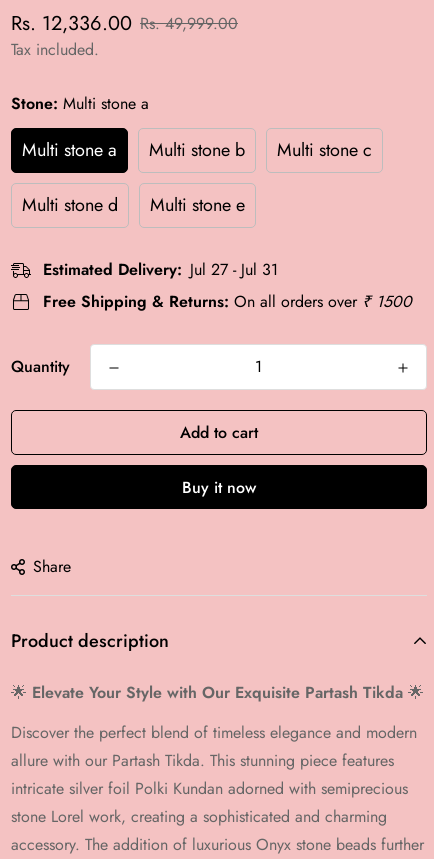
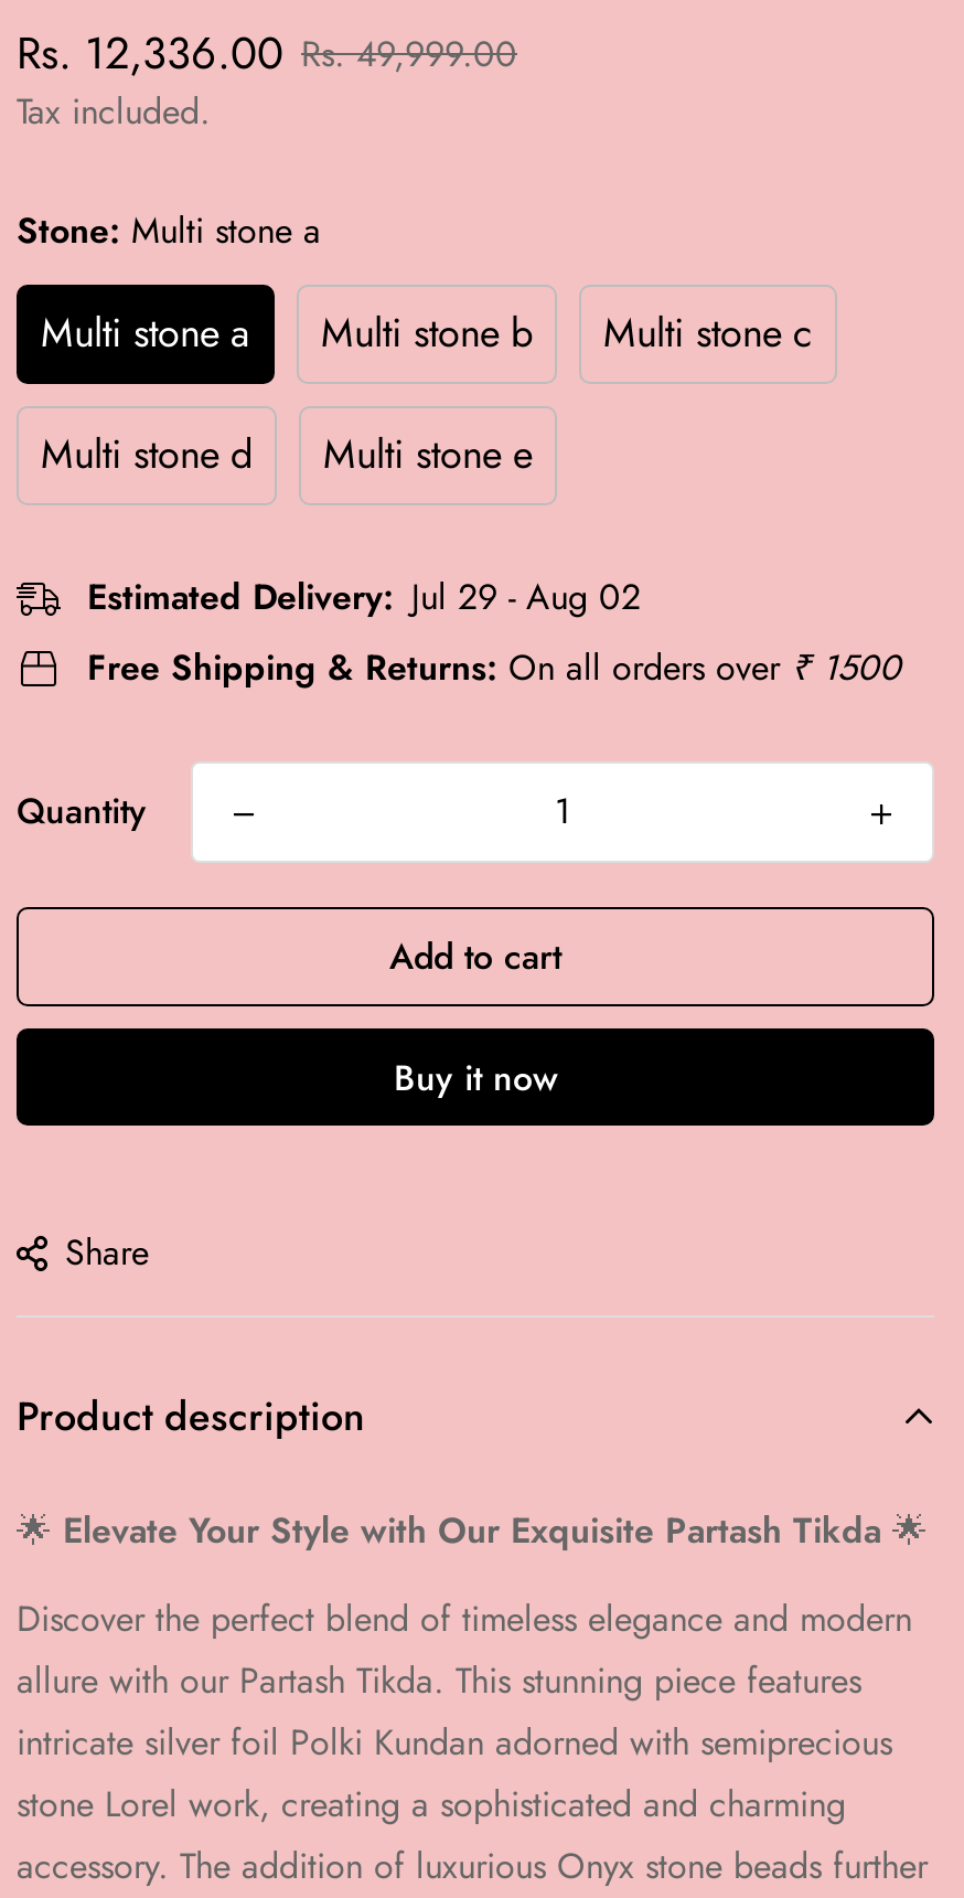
[43,258,278,281] Estimated Delivery: Jul 27 - Jul 31 -> [87,572,641,623] Estimated Delivery: Jul 29 - Aug 02

